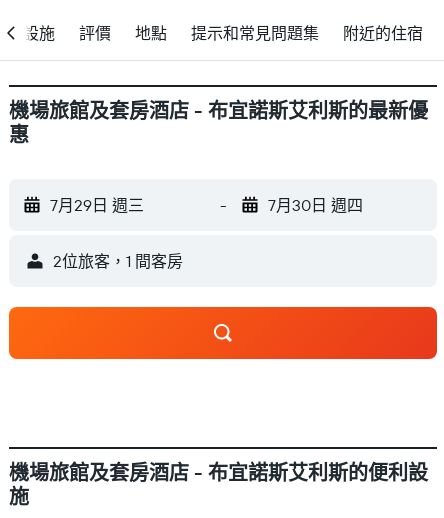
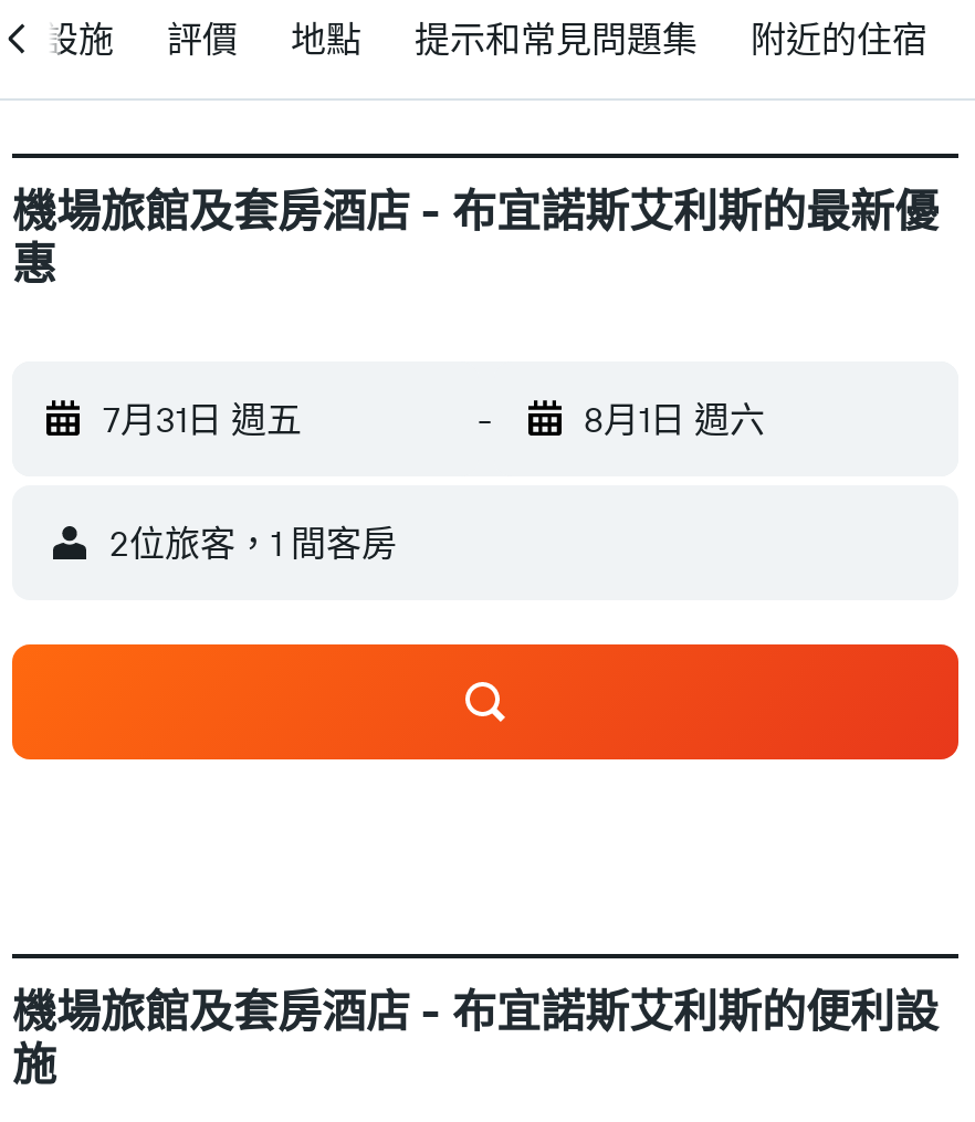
[50,195,144,215] 7月29日 週三 -> [103,397,302,441] 7月31日 週五
[267,195,362,215] 7月30日 週四 -> [584,397,765,441] 8月1日 週六

